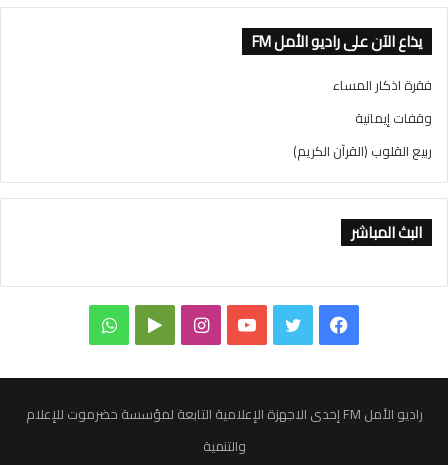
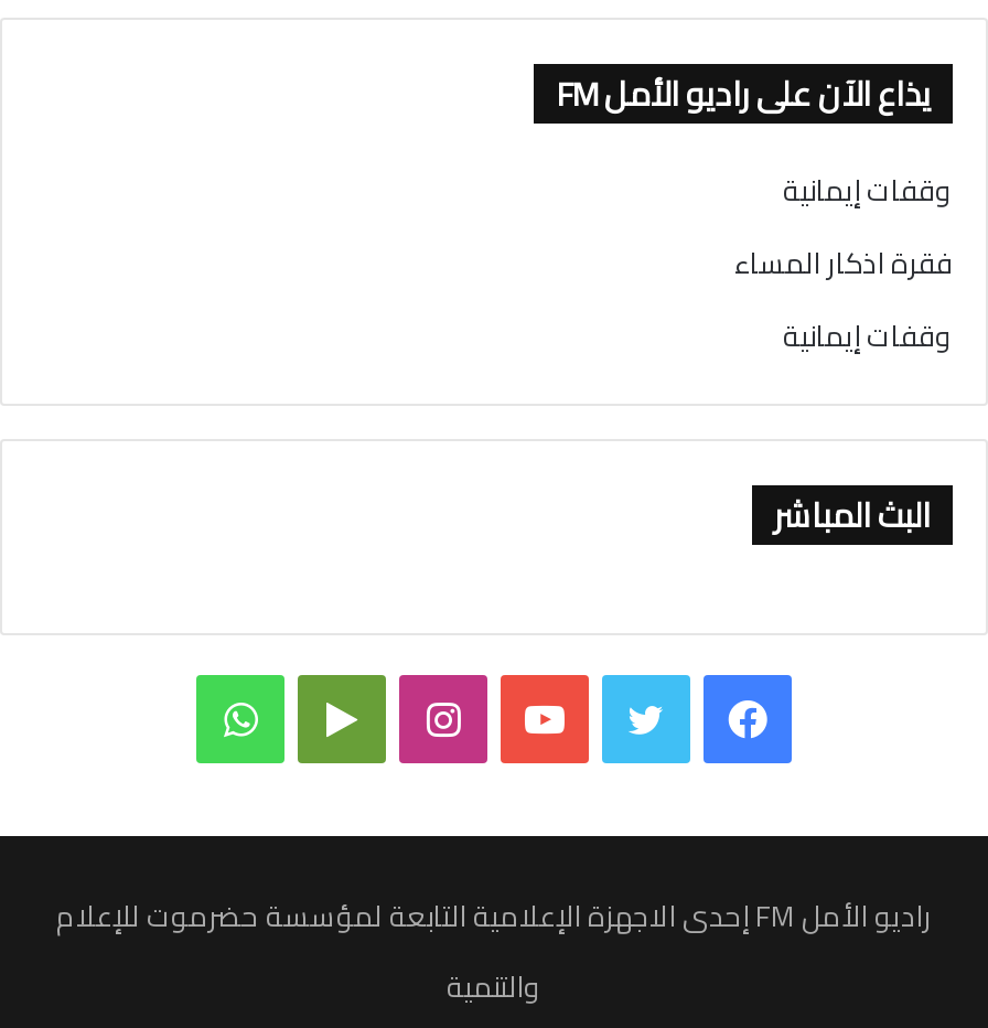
none -> [783,164,953,217] وقفات إيمانية
moved [333,73,432,130] -> [734,237,953,363]: فقرة اذكار المساء | وقفات إيمانية
[293,139,432,163] ربيع القلوب (القرآن الكريم) -> none

